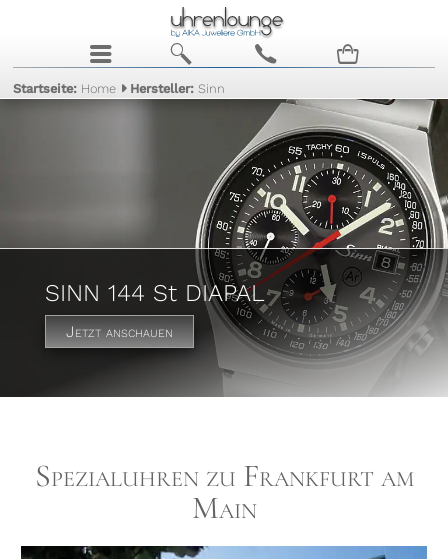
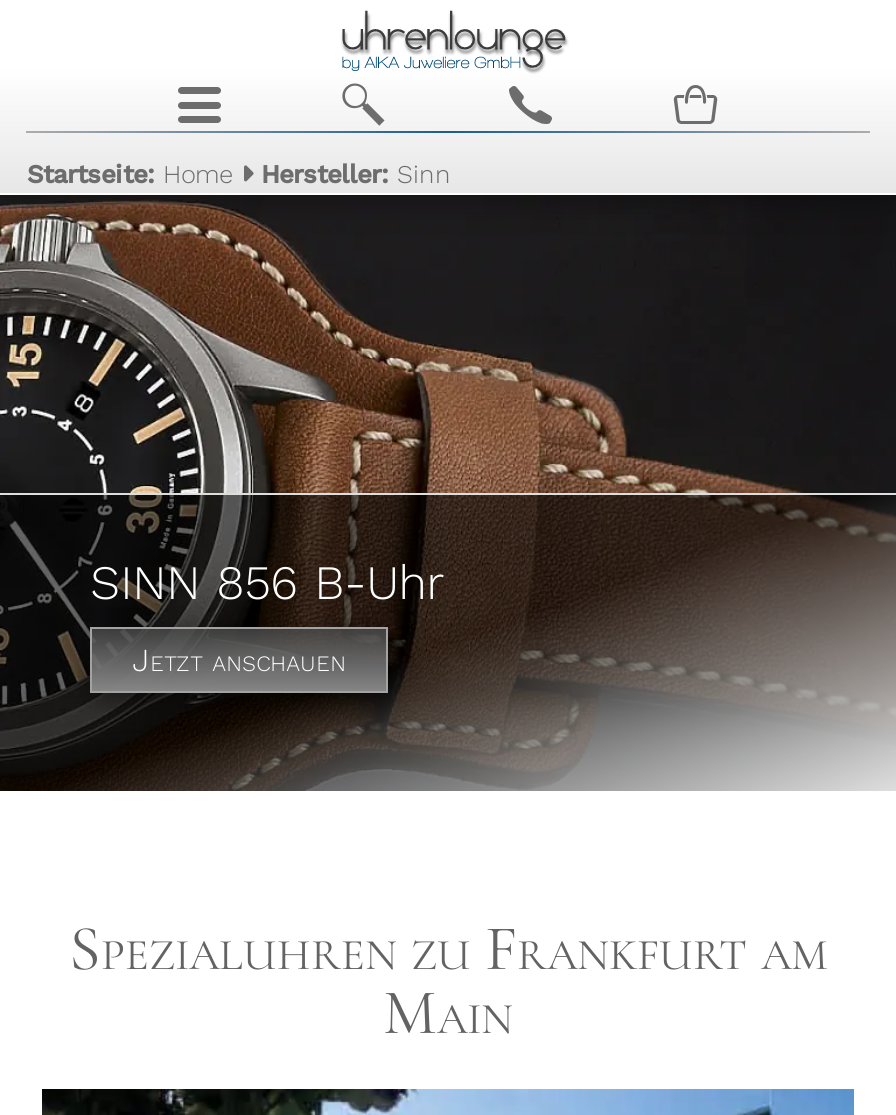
[3,99,445,396] [image] | SINN 144 St DIAPAL -> [6,195,890,787] [image] | SINN 856 B-Uhr

